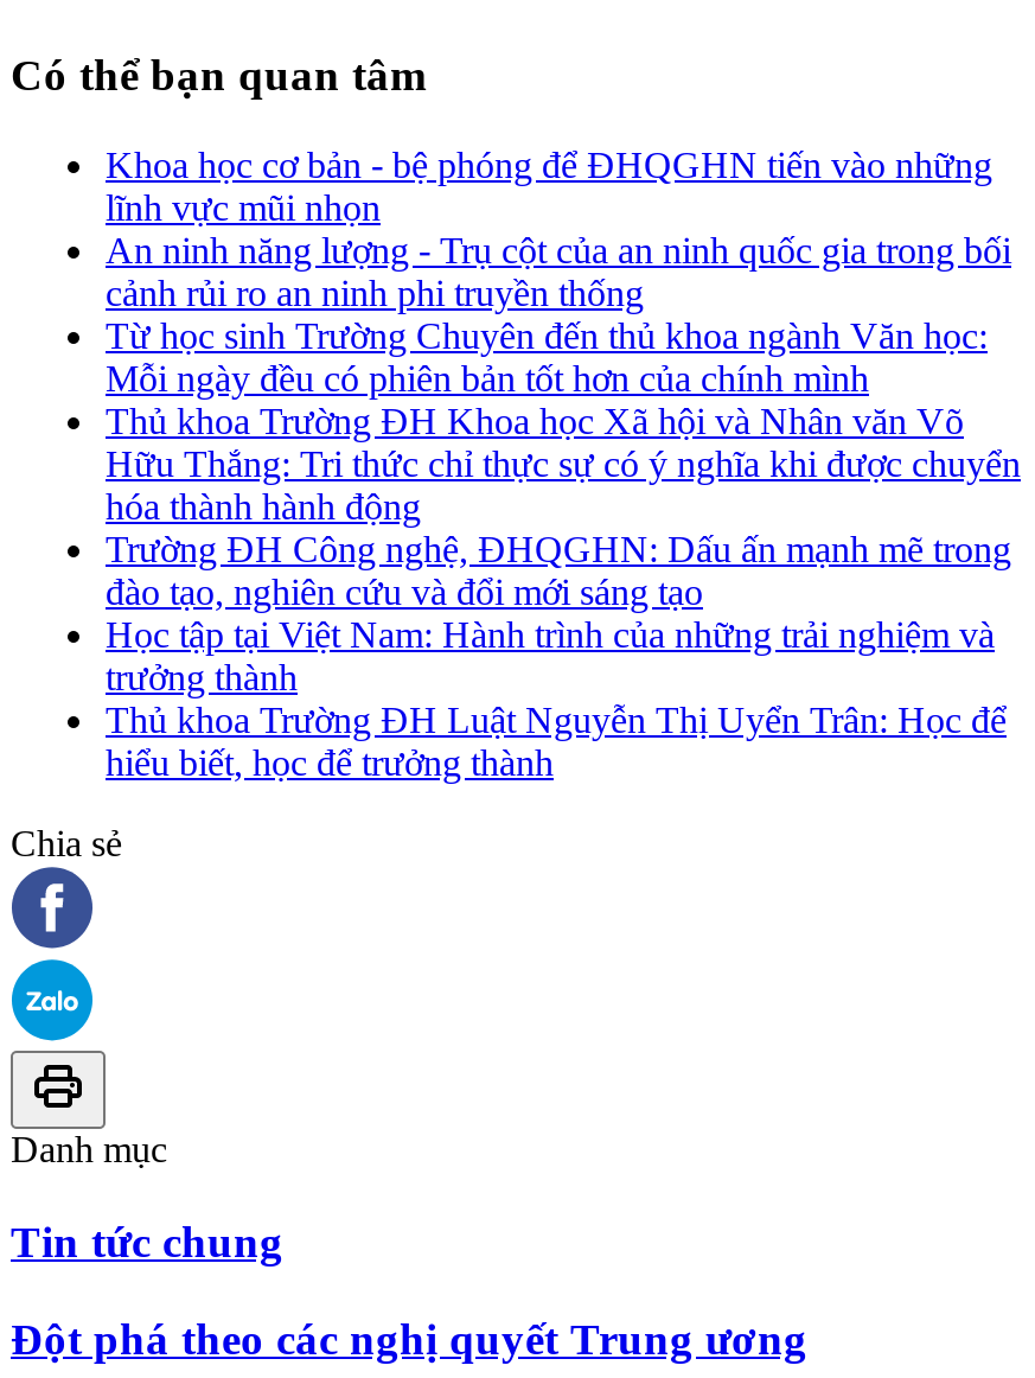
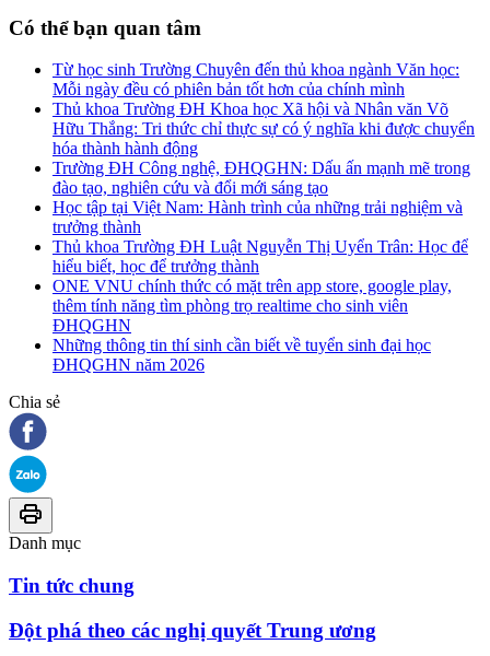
[106,145,1011,314] Khoa học cơ bản - bệ phóng để ĐHQGHN tiến vào những | lĩnh vực mũi nhọn | An ninh năng lượng - Trụ cột của an ninh quốc gia trong bối | cảnh rủi ro an ninh phi truyền thống -> none
moved [106,316,1021,783] -> [52,60,475,276]: Từ học sinh Trường Chuyên đến thủ khoa ngành Văn học: | Mỗi ngày đều có phiên bản tốt hơn của chính mình | Thủ khoa Trường ĐH Khoa học Xã hội và Nhân văn Võ | ... | Thủ khoa Trường ĐH Luật Nguyễn Thị Uyển Trân: Học để | hiểu biết, học để trưởng thành
none -> [52,277,452,374] ONE VNU chính thức có mặt trên app store, google play, | thêm tính năng tìm phòng trọ realtime cho sinh viên | ĐHQGHN | Những thông tin thí sinh cần biết về tuyển sinh đại học | ĐHQGHN năm 2026

